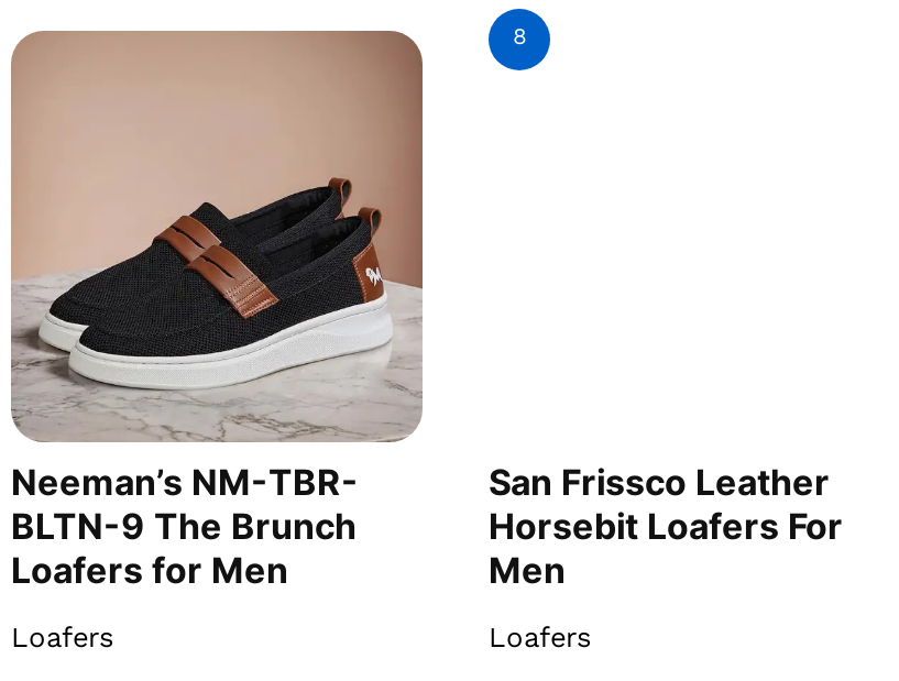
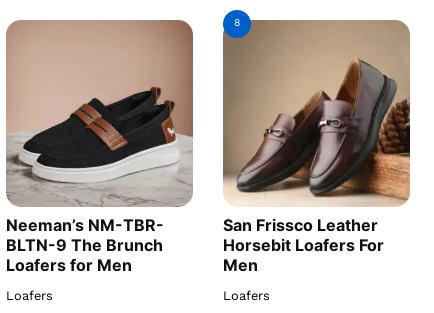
none -> [222,19,411,207] [image]

